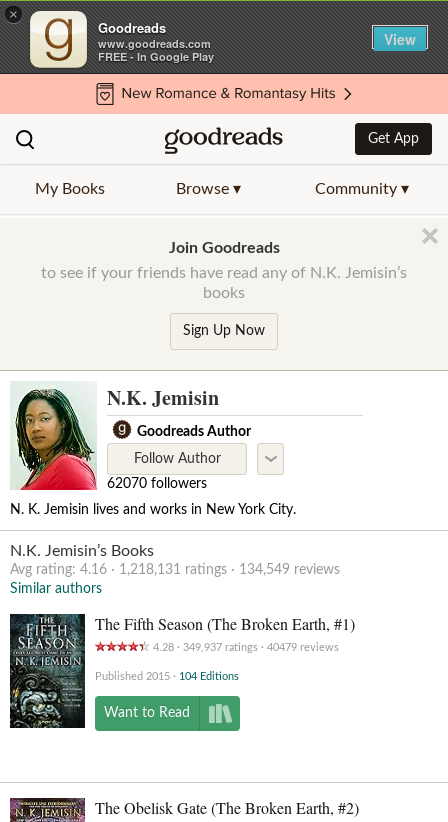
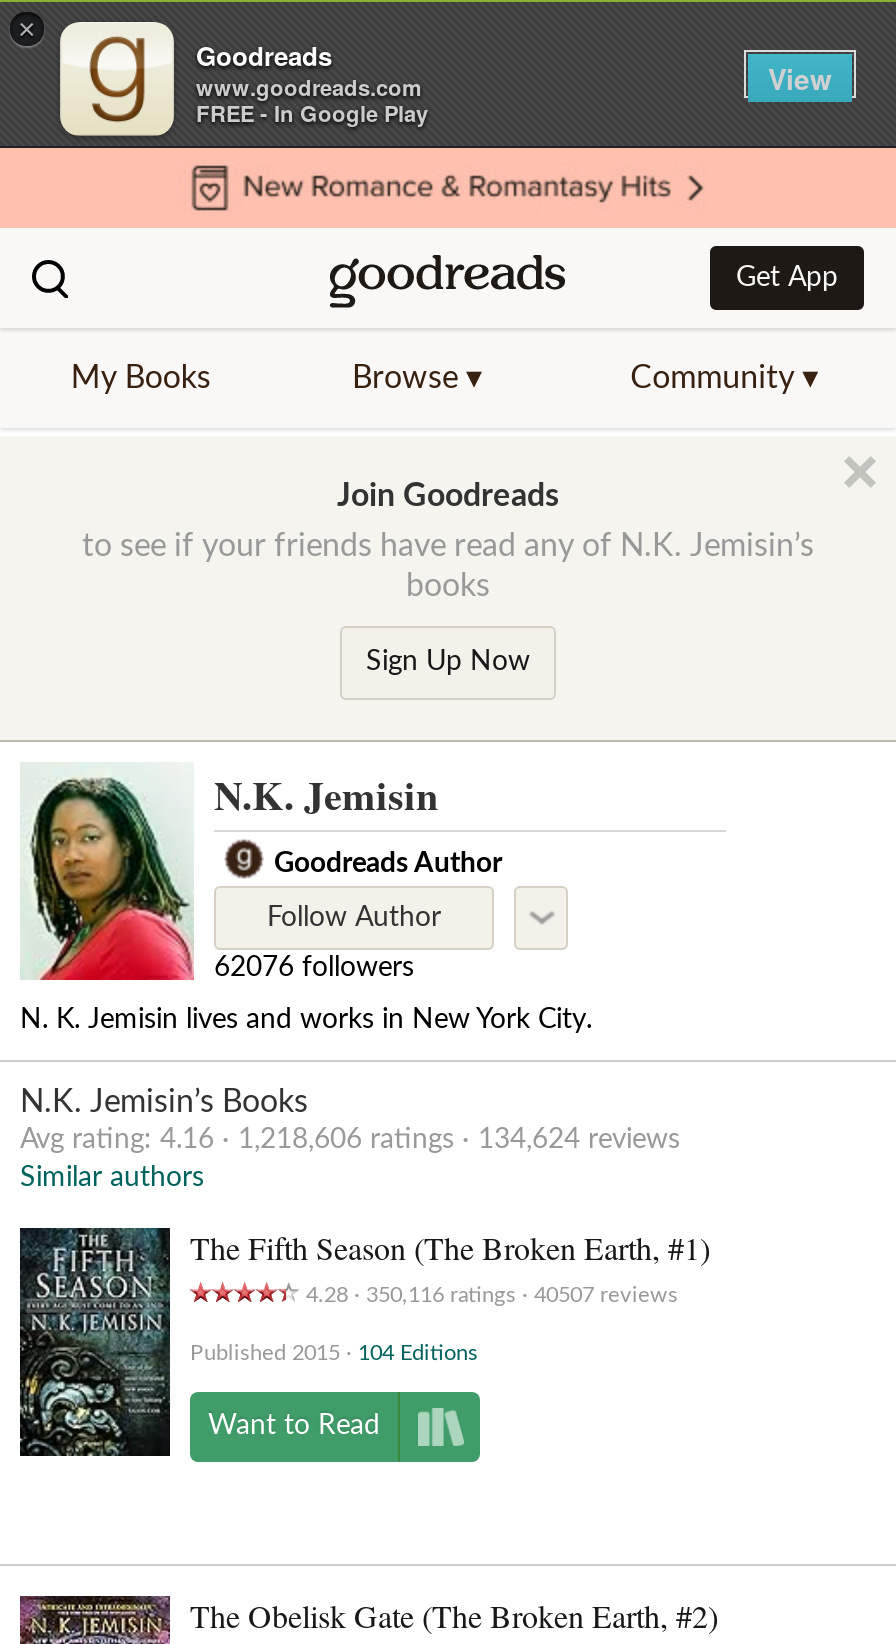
[107,477,207,491] 62070 followers -> [214,954,414,982] 62076 followers
[10,563,340,577] Avg rating: 4.16 1,218,131 ratings 134,549 reviews -> [20,1126,680,1154] Avg rating: 4.16 1,218,606 ratings 134,624 reviews
[153,642,339,653] 4.28 349,937 ratings 40479 reviews -> [306,1284,678,1306] 4.28 350,116 ratings 40507 reviews

